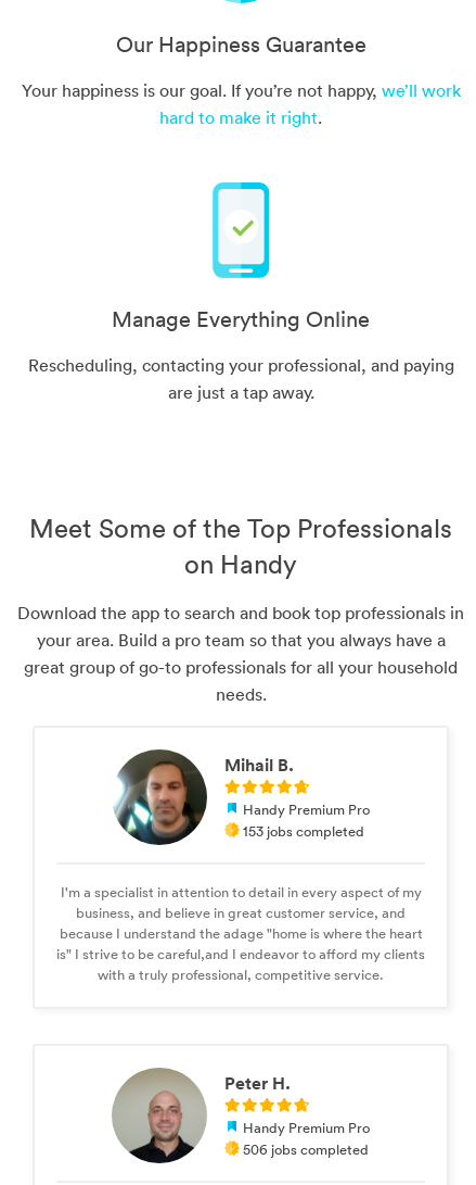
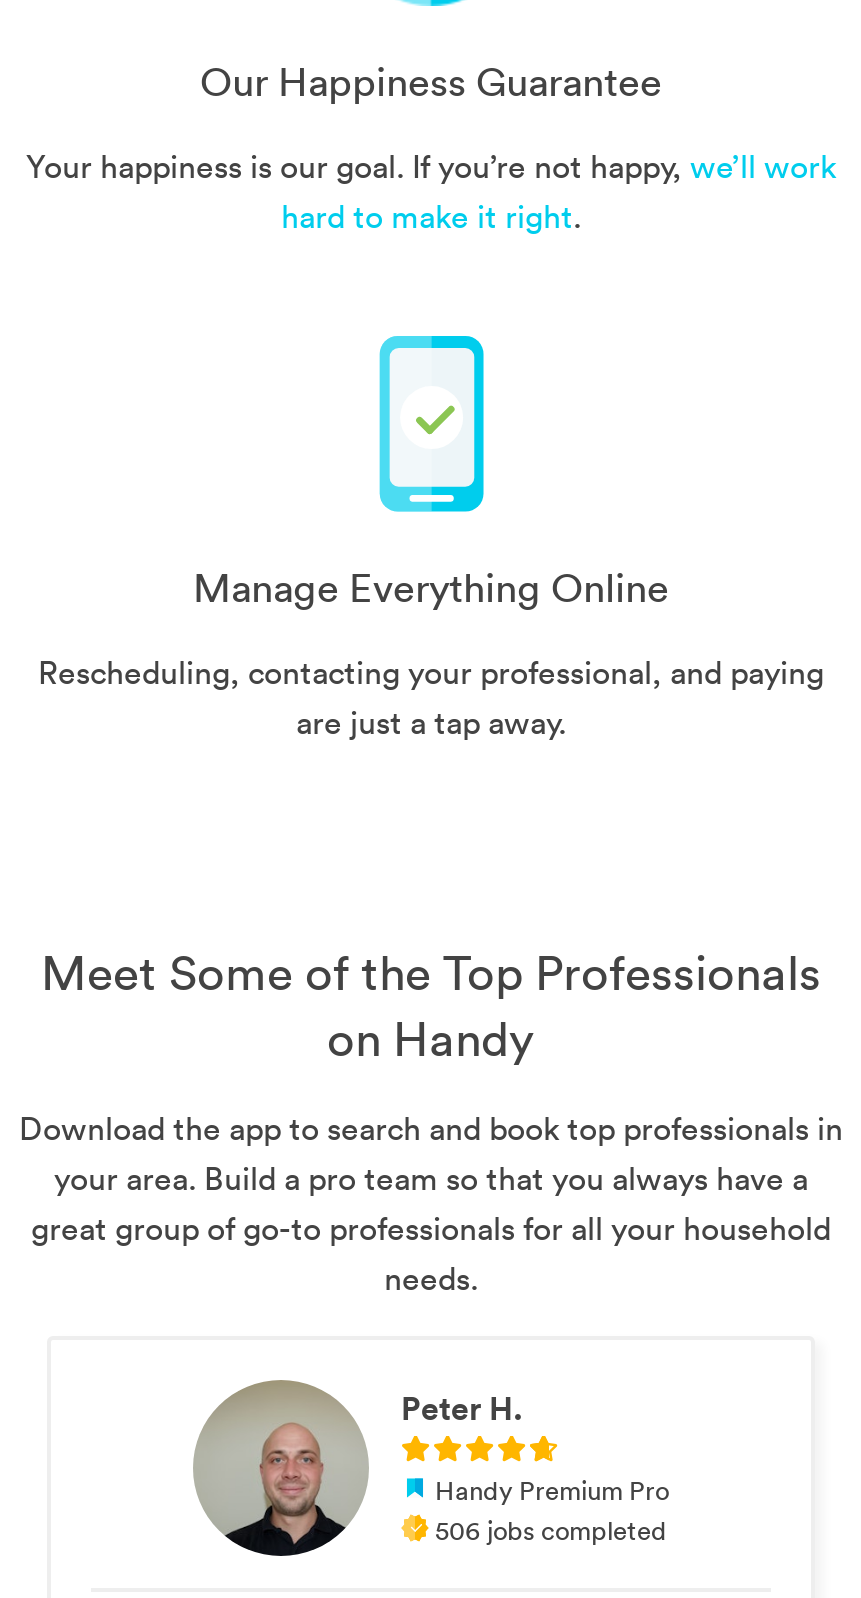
[56,749,425,984] [image] | Mihail B. | Handy Premium Pro | 153 jobs completed | I'm a specialist in attention to detail in every aspect of my | business, and believe in great customer service, and | because I understand the adage "home is where the heart | is" I strive to be careful,and I endeavor to afford my clients | with a truly professional, competitive service. -> none

